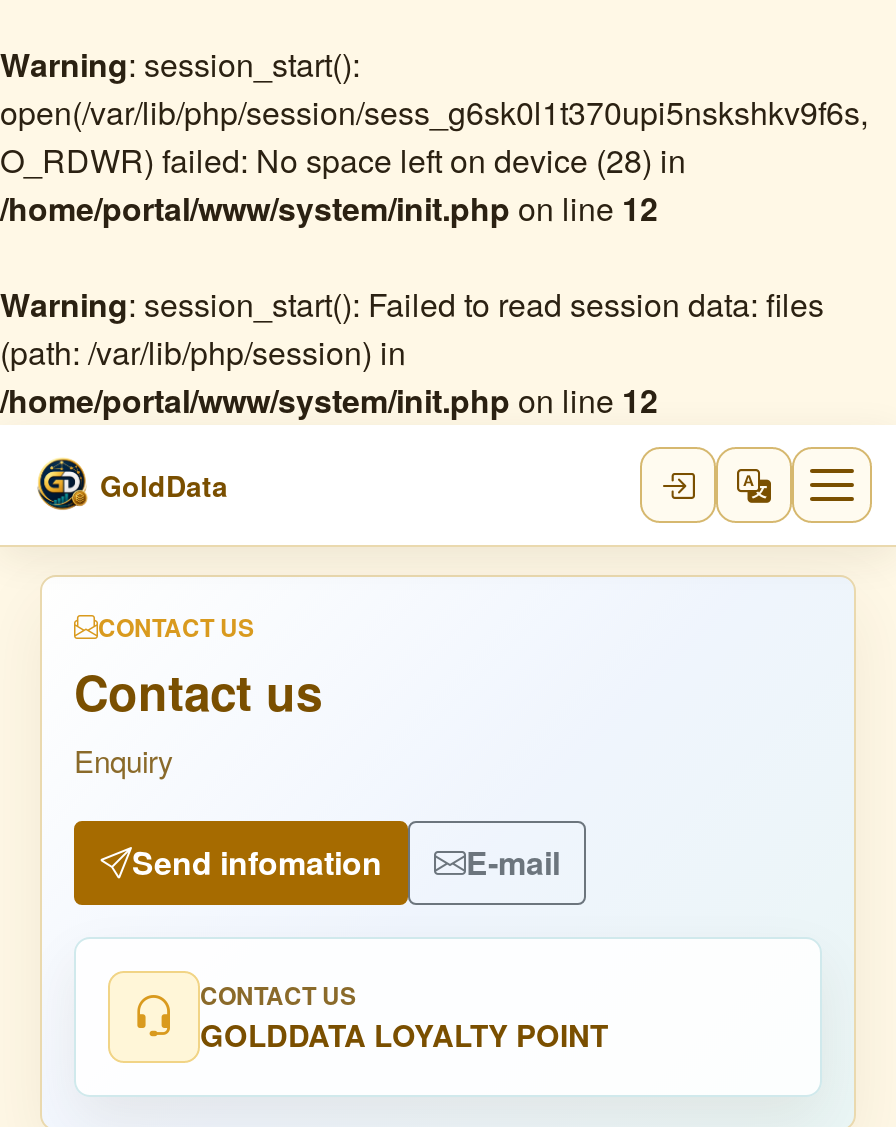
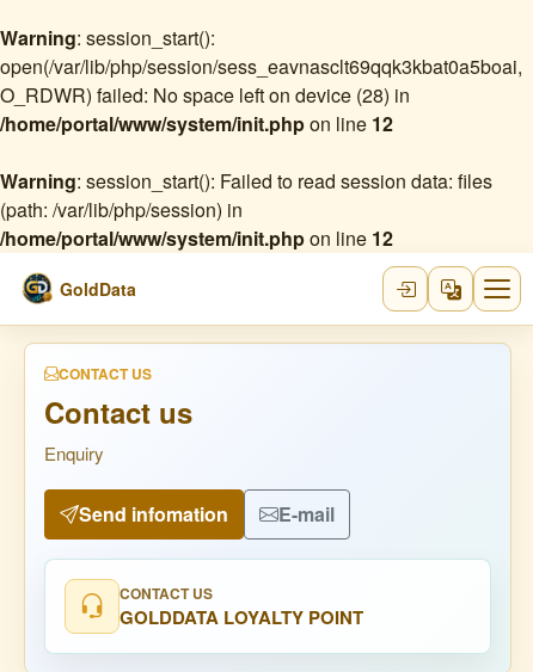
[0,89,868,135] open(/var/lib/php/session/sess_g6sk0l1t370upi5nskshkv9f6s, -> [0,53,522,80] open(/var/lib/php/session/sess_eavnasclt69qqk3kbat0a5boai,

